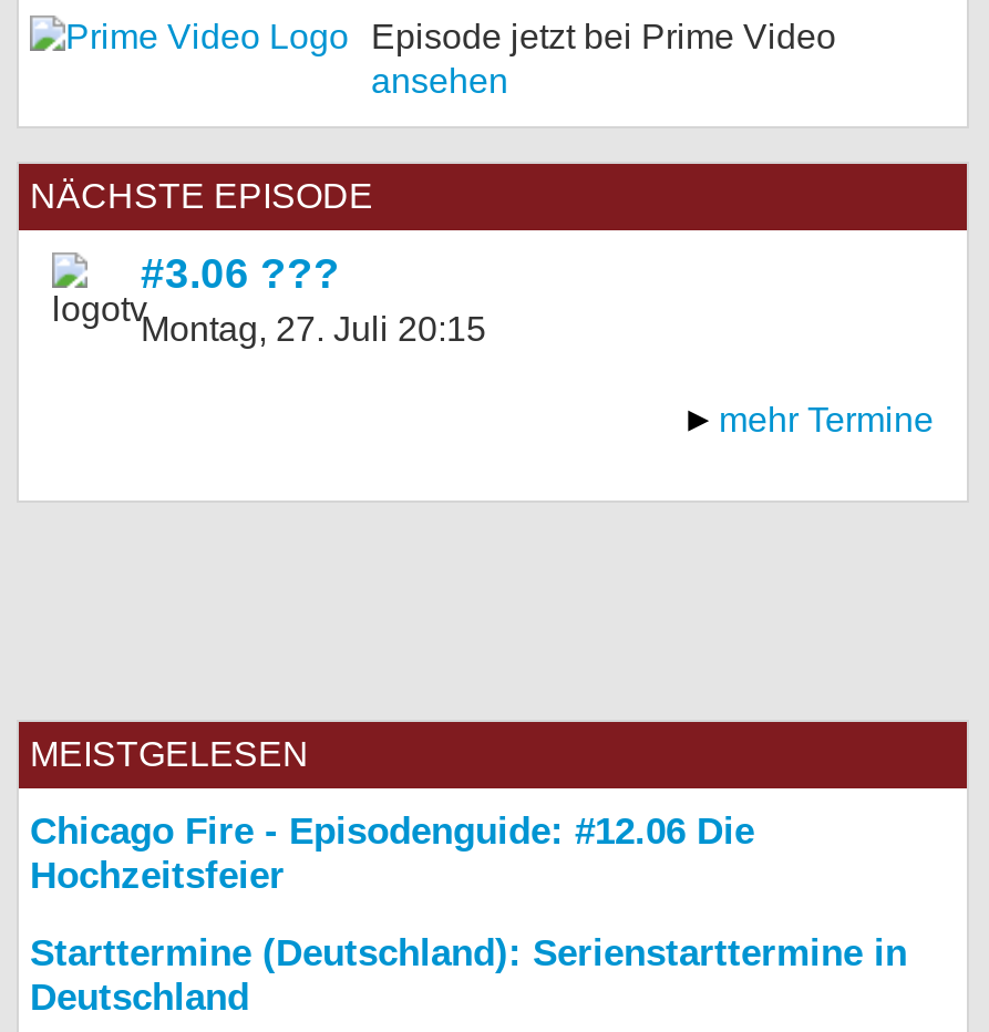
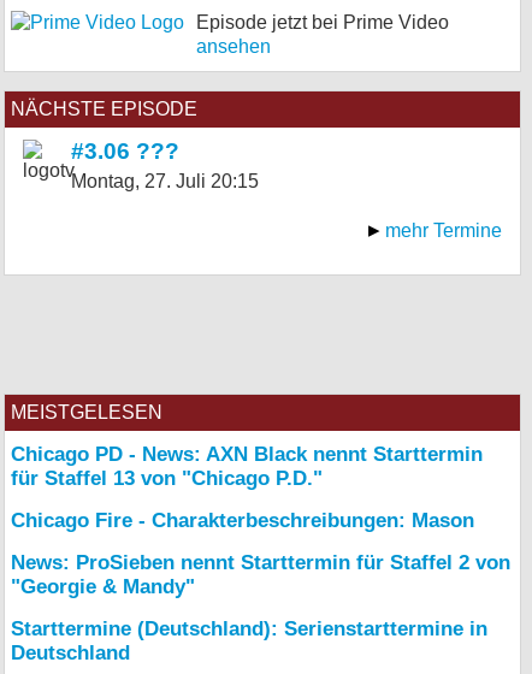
[30,811,754,897] Chicago Fire - Episodenguide: #12.06 Die | Hochzeitsfeier -> [11,443,510,598] Chicago PD - News: AXN Black nennt Starttermin | für Staffel 13 von "Chicago P.D." | Chicago Fire - Charakterbeschreibungen: Mason | News: ProSieben nennt Starttermin für Staffel 2 von | "Georgie & Mandy"

